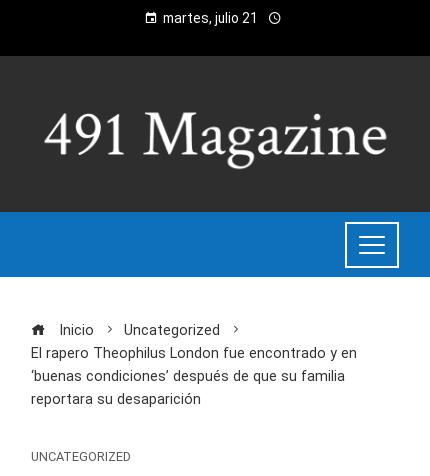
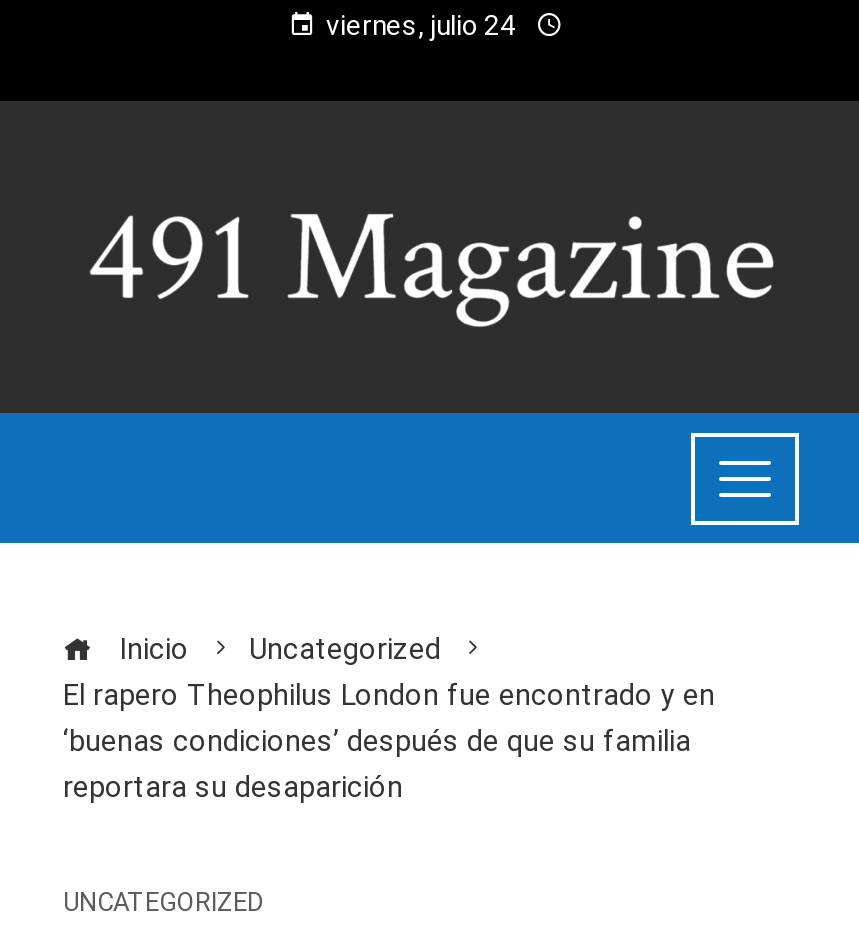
[162,10,257,26] martes, julio 21 -> [326,9,516,41] viernes, julio 24

